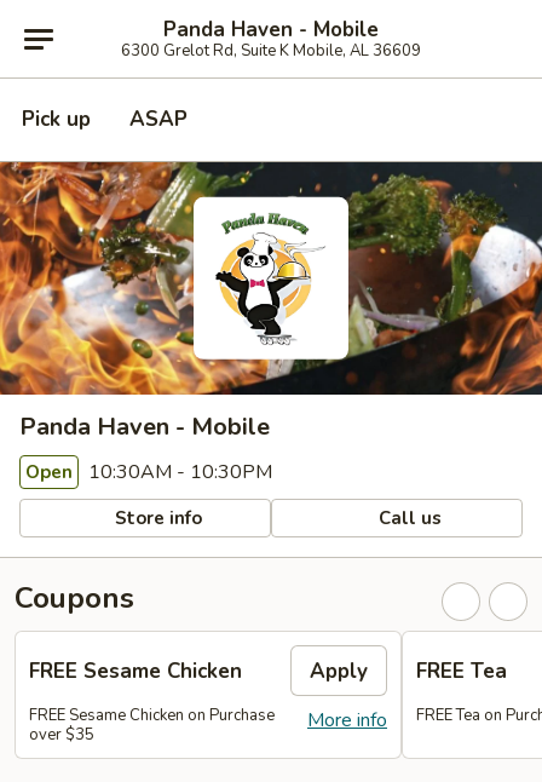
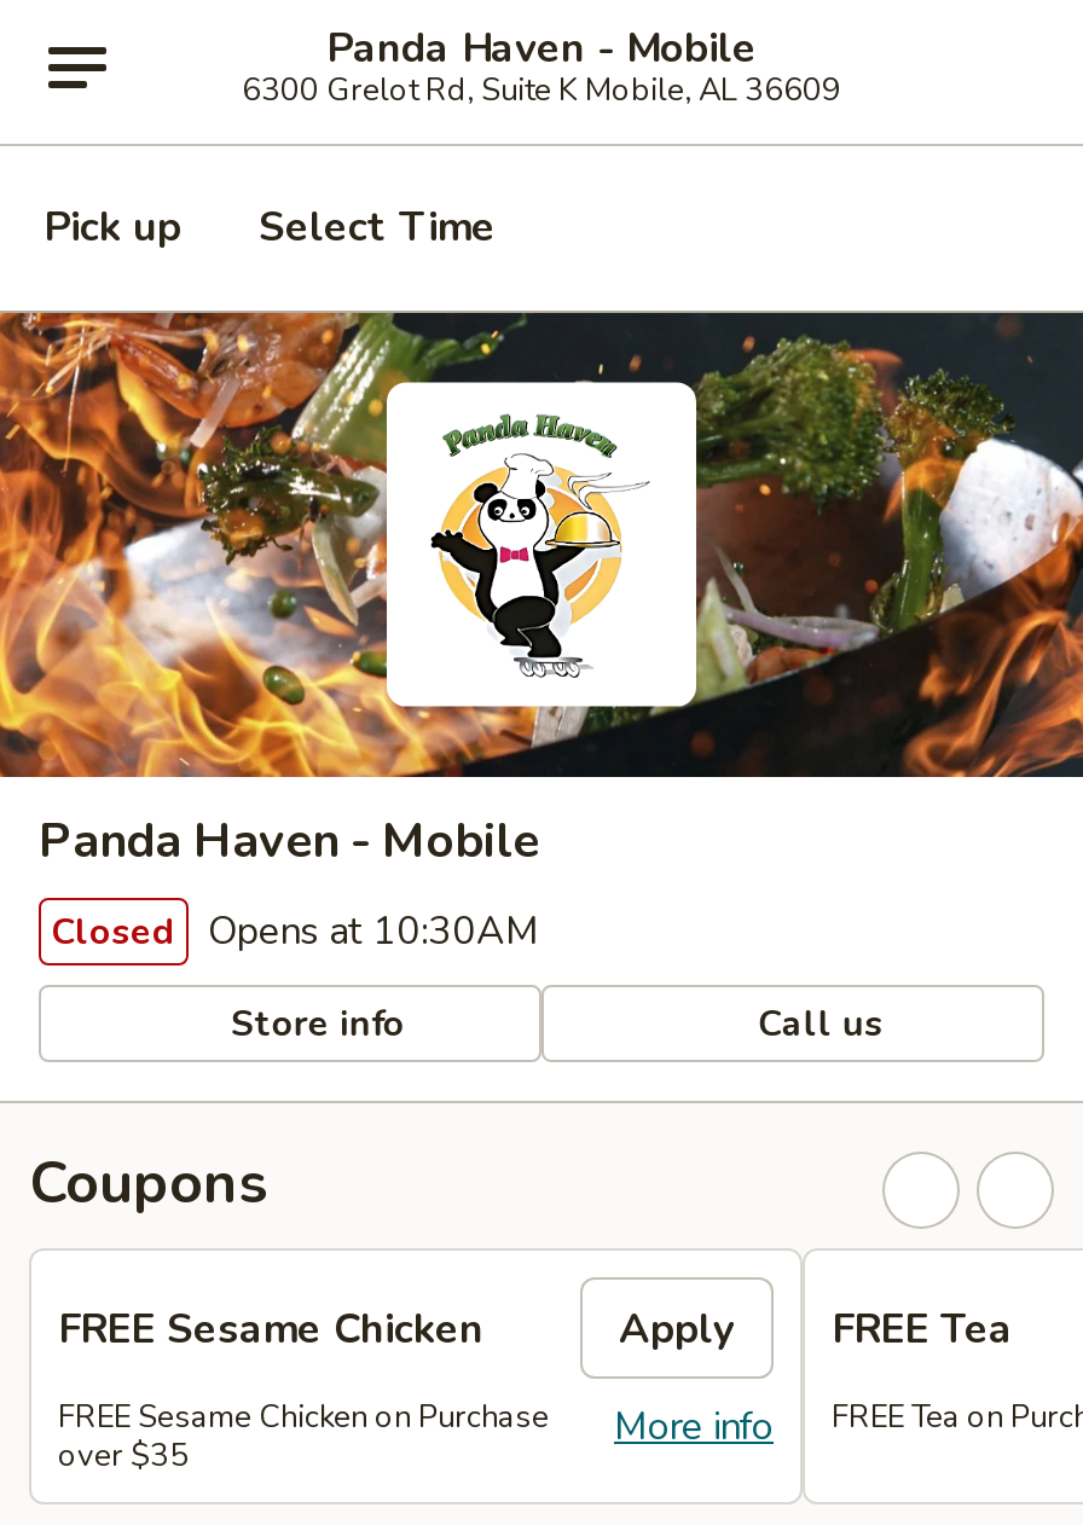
[129,105,188,133] ASAP -> [259,199,496,255] Select Time
[25,459,272,485] Open 10:30AM - 10:30PM -> [51,905,539,958] Closed Opens at 10:30AM

